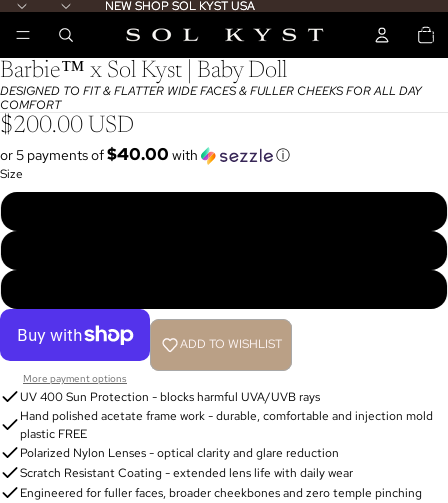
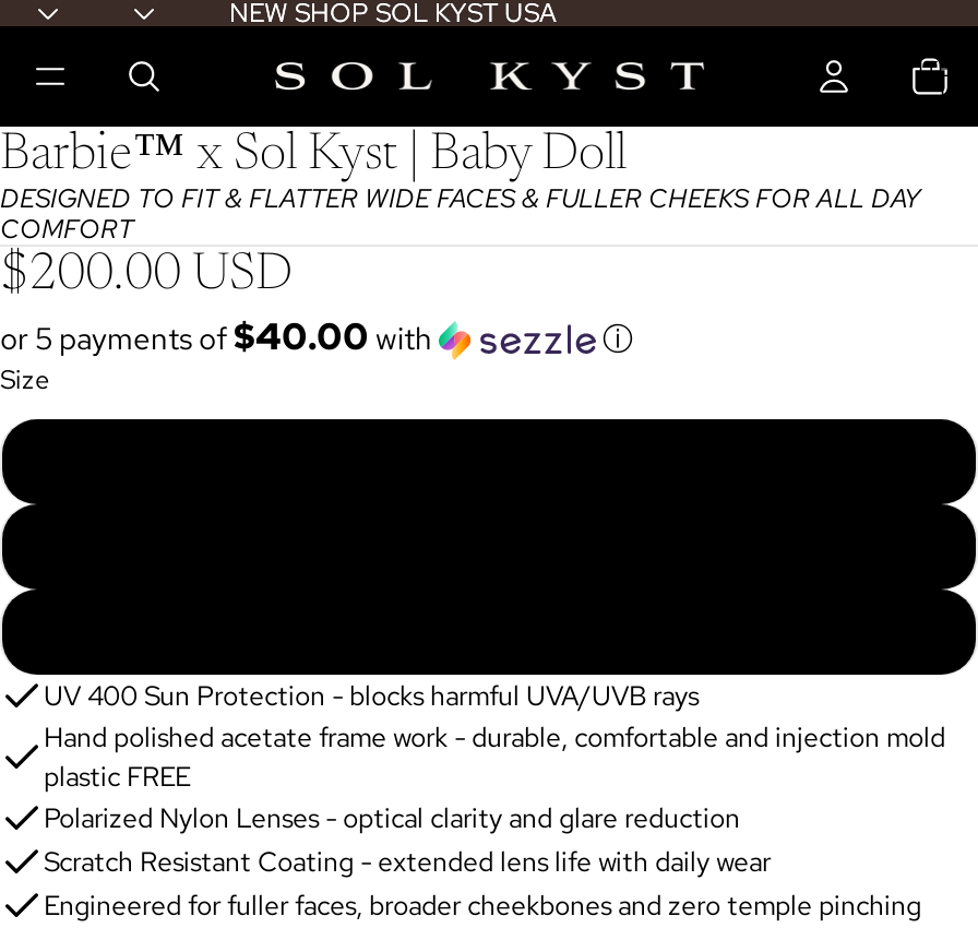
[3,308,321,385] [image] | More payment options -> none
[180,336,282,352] ADD TO WISHLIST -> none

